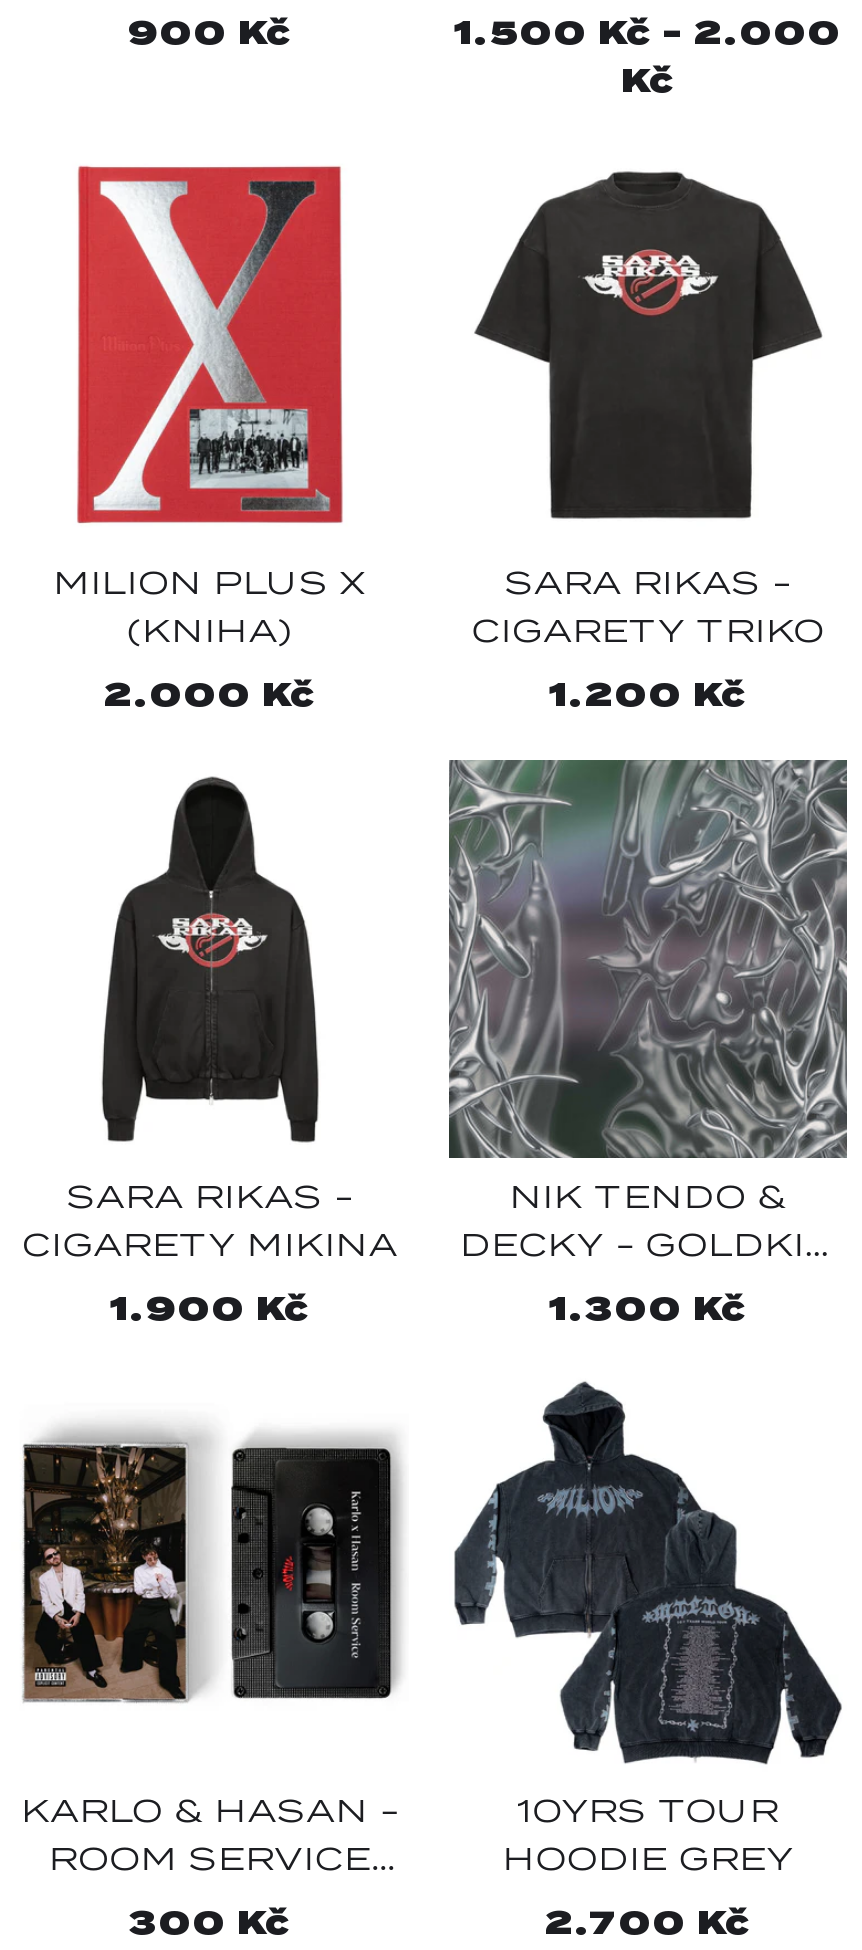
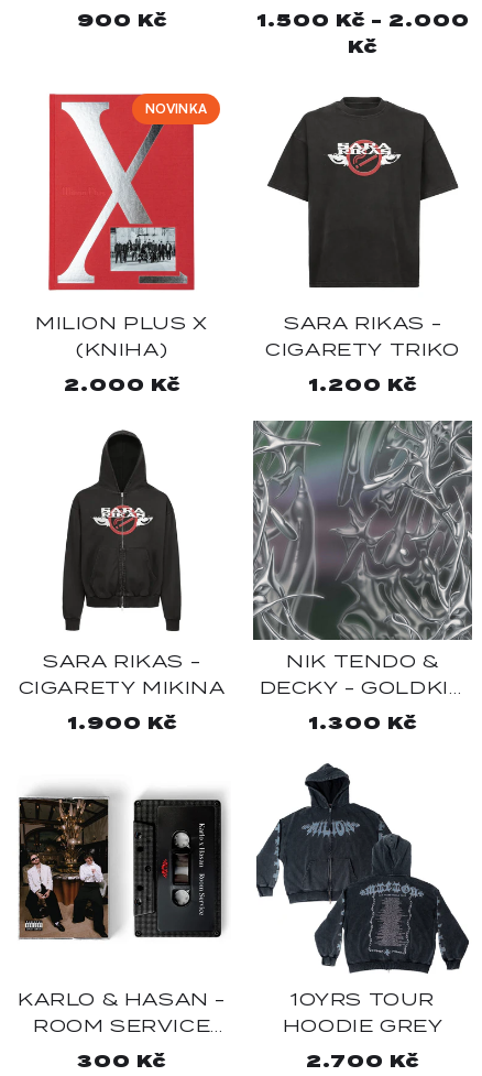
none -> [145,100,207,117] NOVINKA

